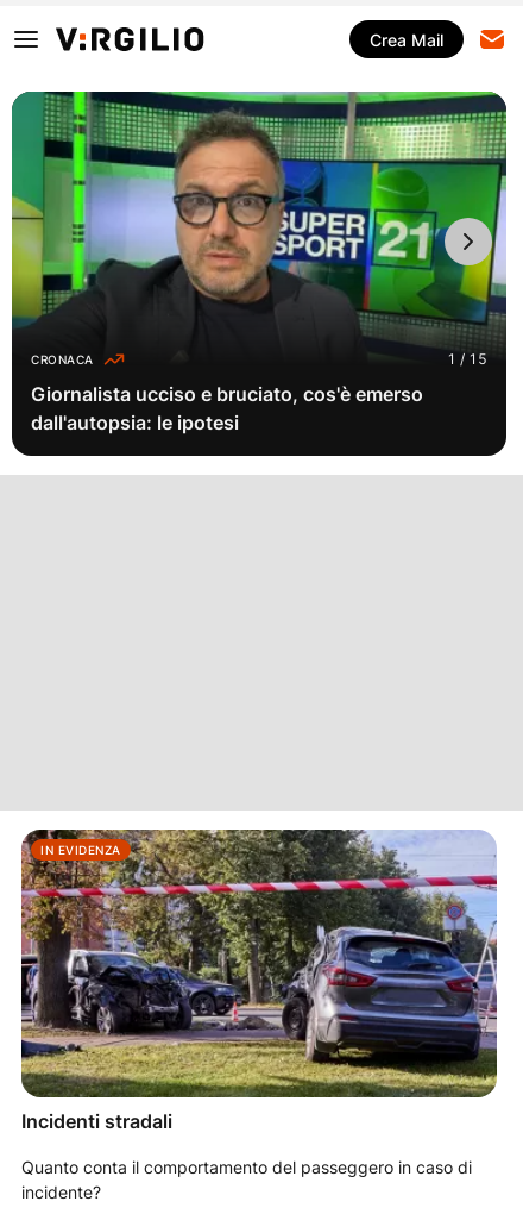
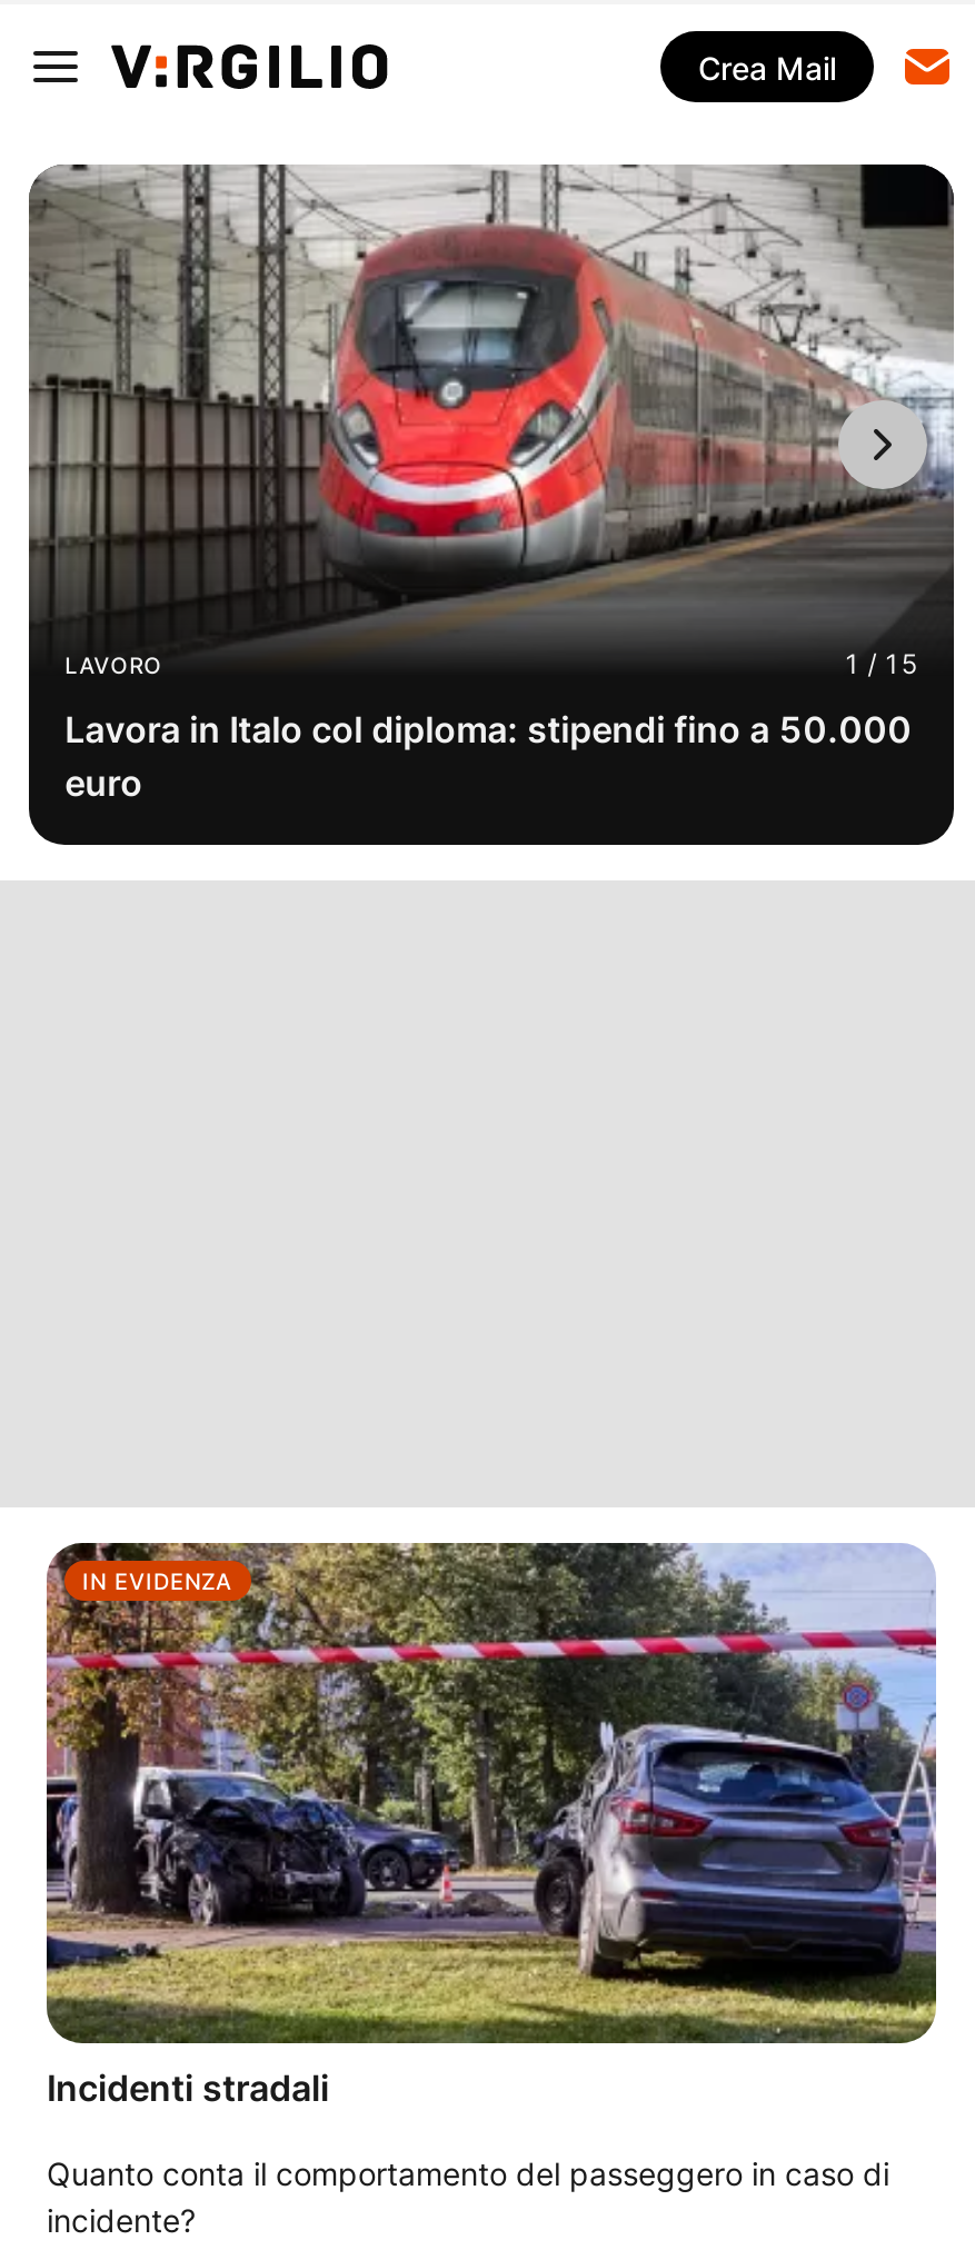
[12,90,506,366] [image] | CRONACA -> [29,162,954,677] [image] | LAVORO
[31,382,423,435] Giornalista ucciso e bruciato, cos'è emerso | dall'autopsia: le ipotesi -> [65,707,912,805] Lavora in Italo col diploma: stipendi fino a 50.000 | euro

